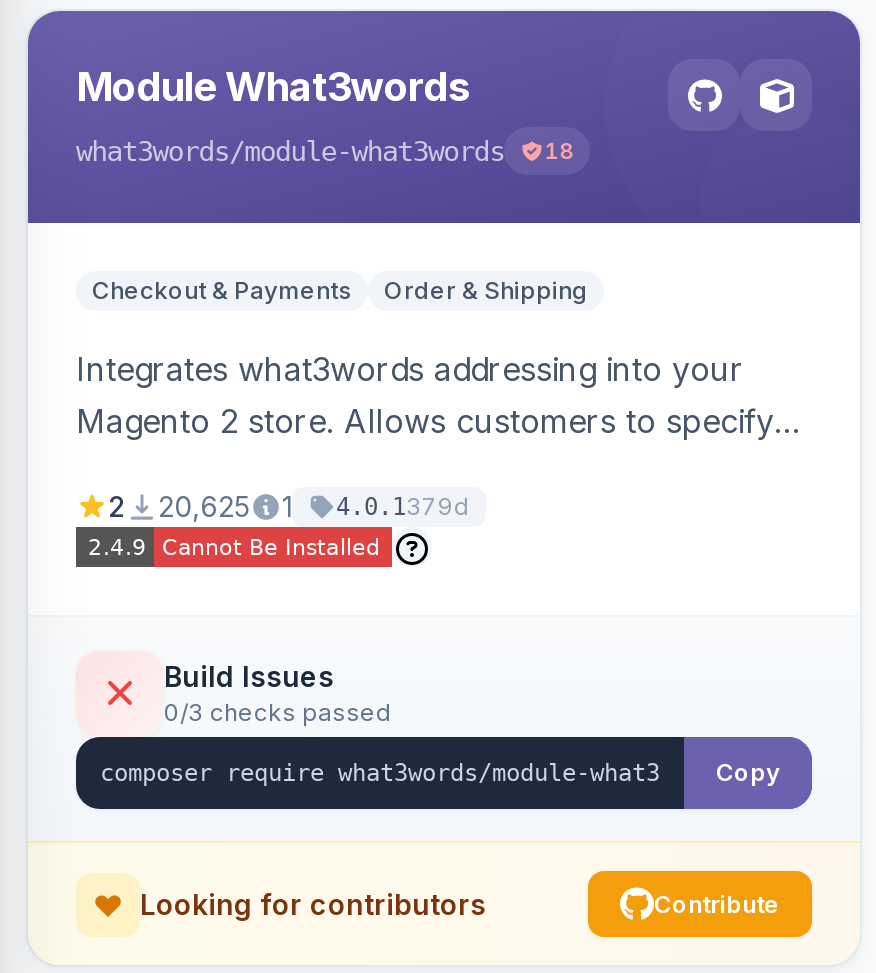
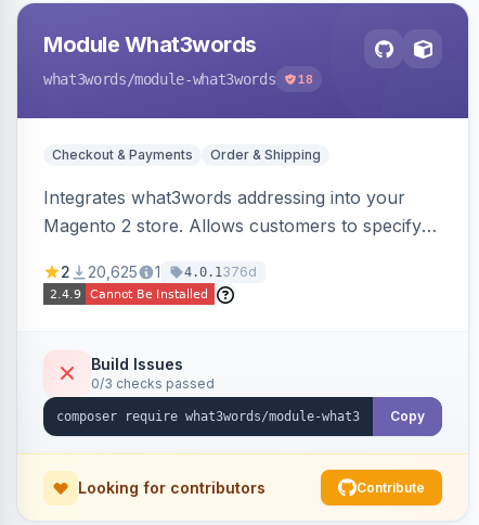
[108,489,470,523] 2 20,625 1 4.0.1379d -> [61,262,257,281] 2 20,625 1 4.0.1376d

